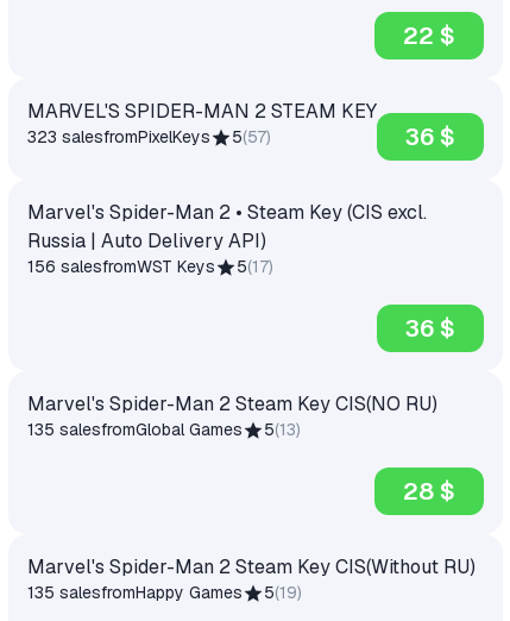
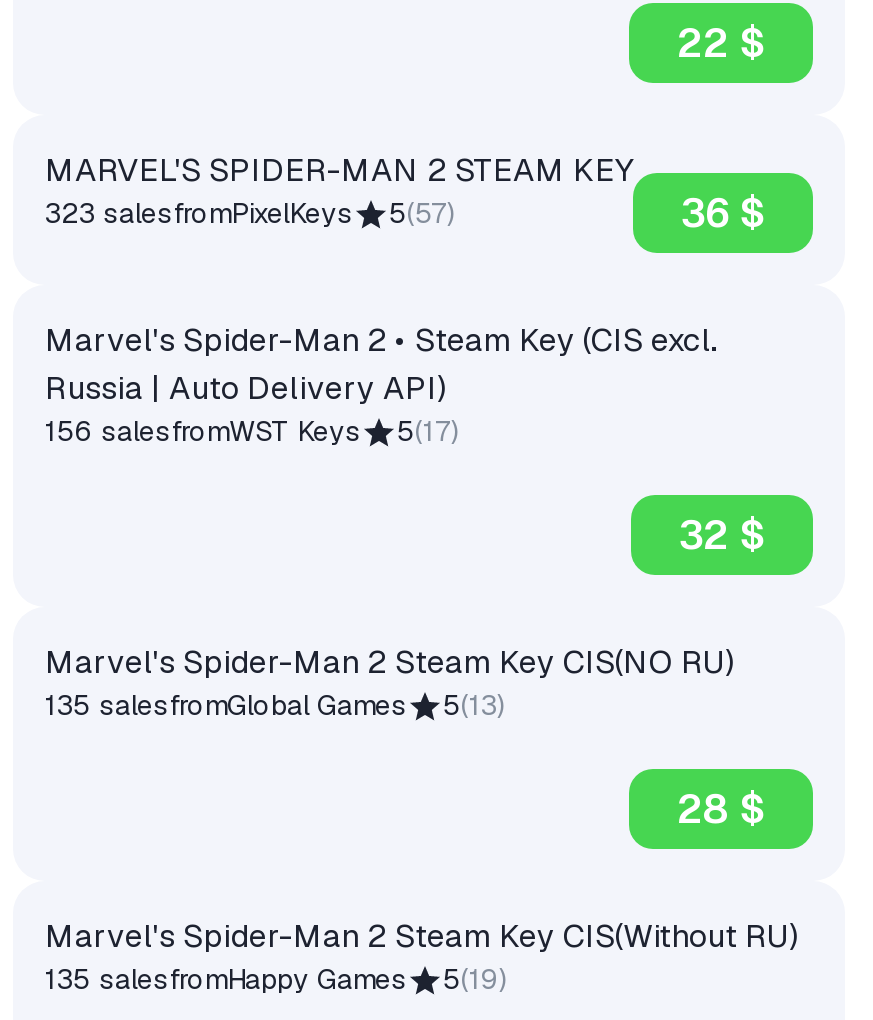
[405,312,455,343] 36 $ -> [679,508,765,560] 32 $

